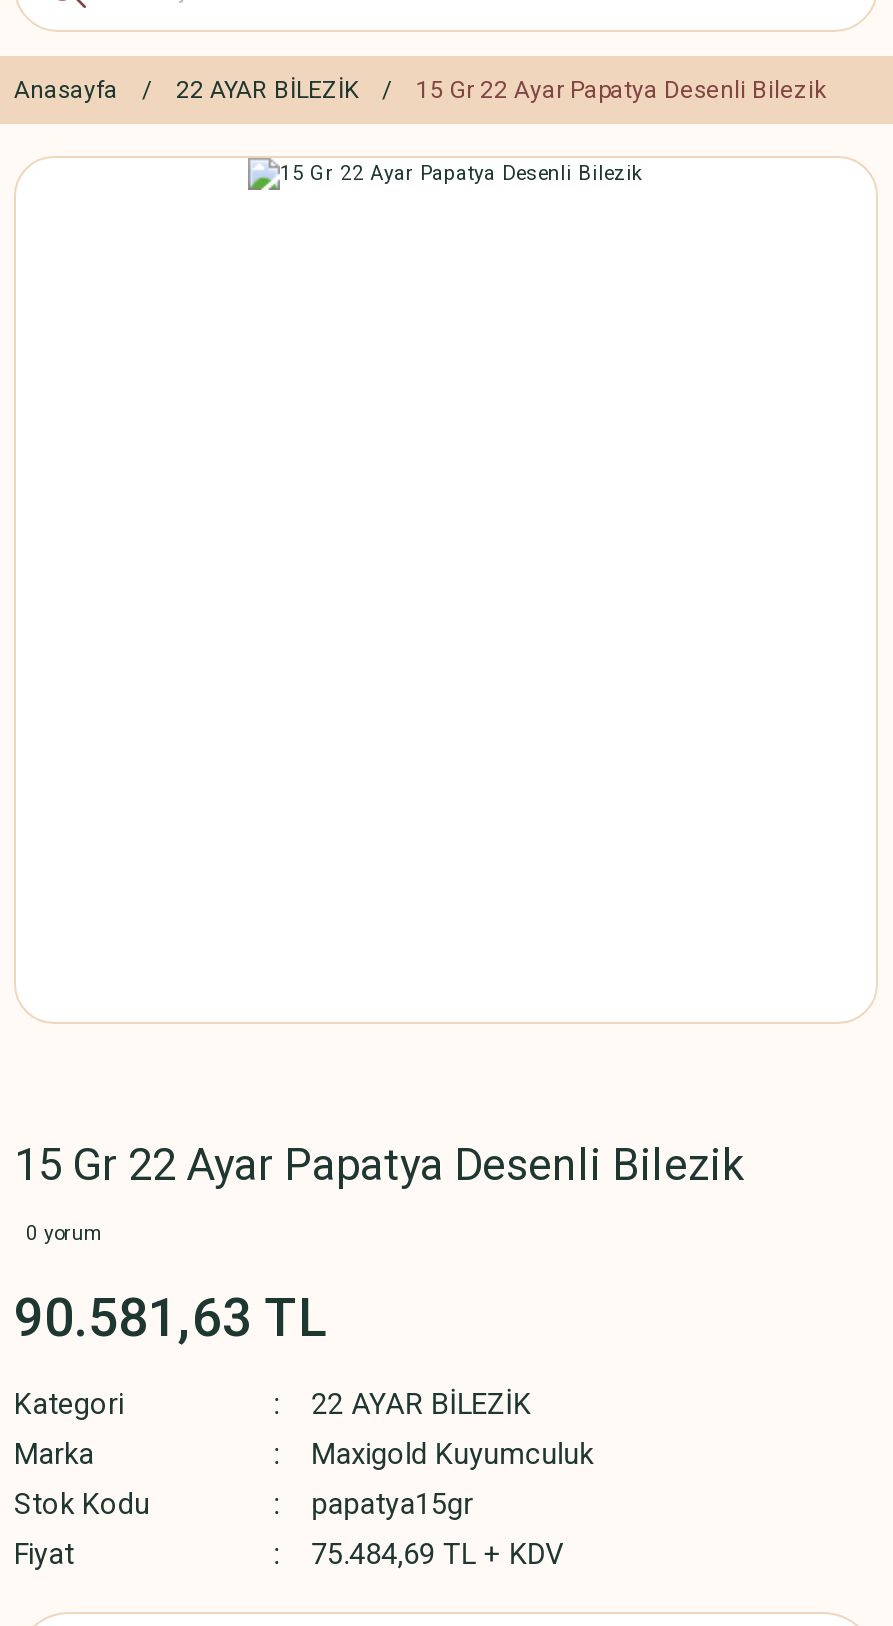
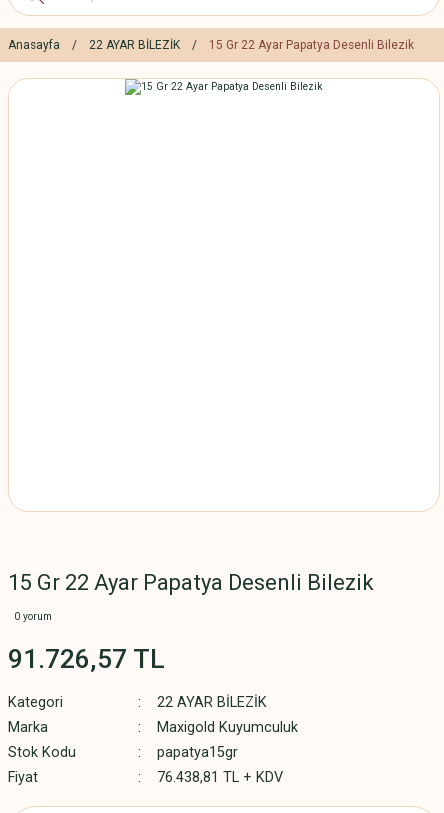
[14,1288,328,1348] 90.581,63 TL -> [8,644,165,674] 91.726,57 TL
[311,1538,563,1572] 75.484,69 TL + KDV -> [157,769,283,786] 76.438,81 TL + KDV

